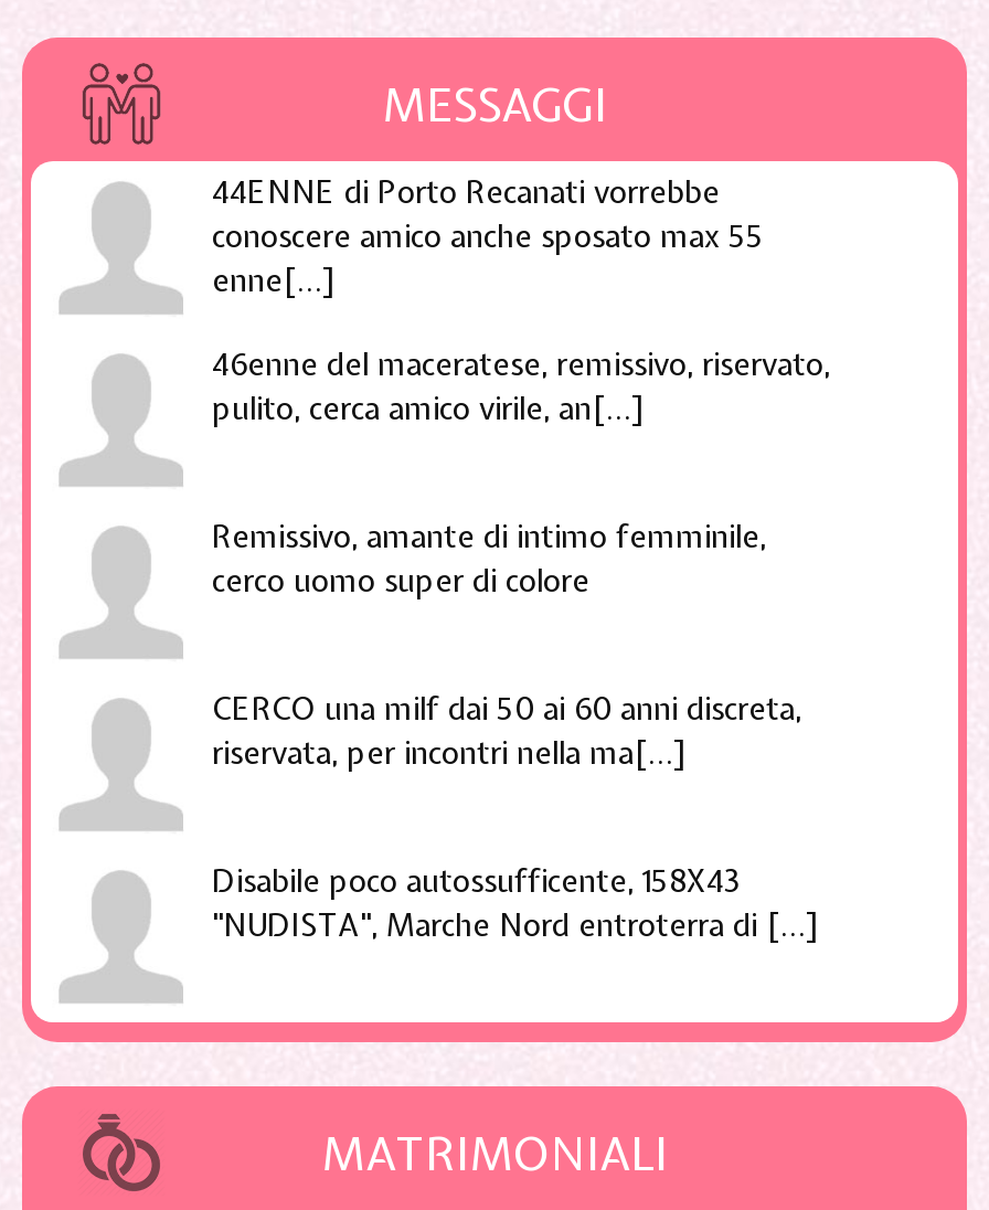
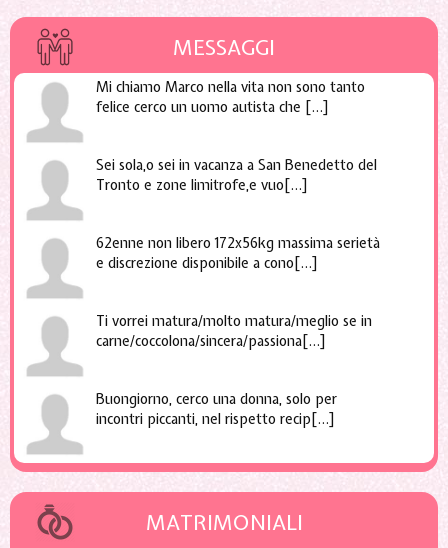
[212,173,764,301] 44ENNE di Porto Recanati vorrebbe | conoscere amico anche sposato max 55 | enne[...] -> [96,78,365,116] Mi chiamo Marco nella vita non sono tanto | felice cerco un uomo autista che [...]
[212,345,830,429] 46enne del maceratese, remissivo, riservato, | pulito, cerca amico virile, an[...] -> [96,156,377,194] Sei sola,o sei in vacanza a San Benedetto del | Tronto e zone limitrofe,e vuo[...]
[212,518,766,601] Remissivo, amante di intimo femminile, | cerco uomo super di colore -> [96,234,380,272] 62enne non libero 172x56kg massima serietà | e discrezione disponibile a cono[...]
[212,690,801,774] CERCO una milf dai 50 ai 60 anni discreta, | riservata, per incontri nella ma[...] -> [96,312,372,350] Ti vorrei matura/molto matura/meglio se in | carne/coccolona/sincera/passiona[...]
[212,862,819,946] Disabile poco autossufficente, 158X43 | "NUDISTA", Marche Nord entroterra di [...] -> [96,390,337,428] Buongiorno, cerco una donna, solo per | incontri piccanti, nel rispetto recip[...]

